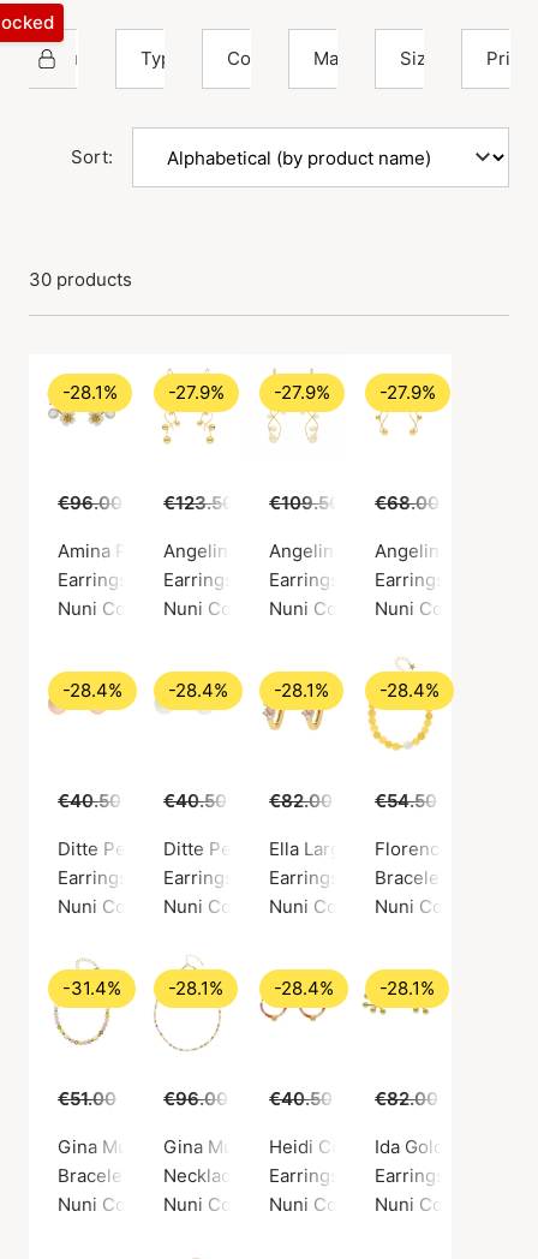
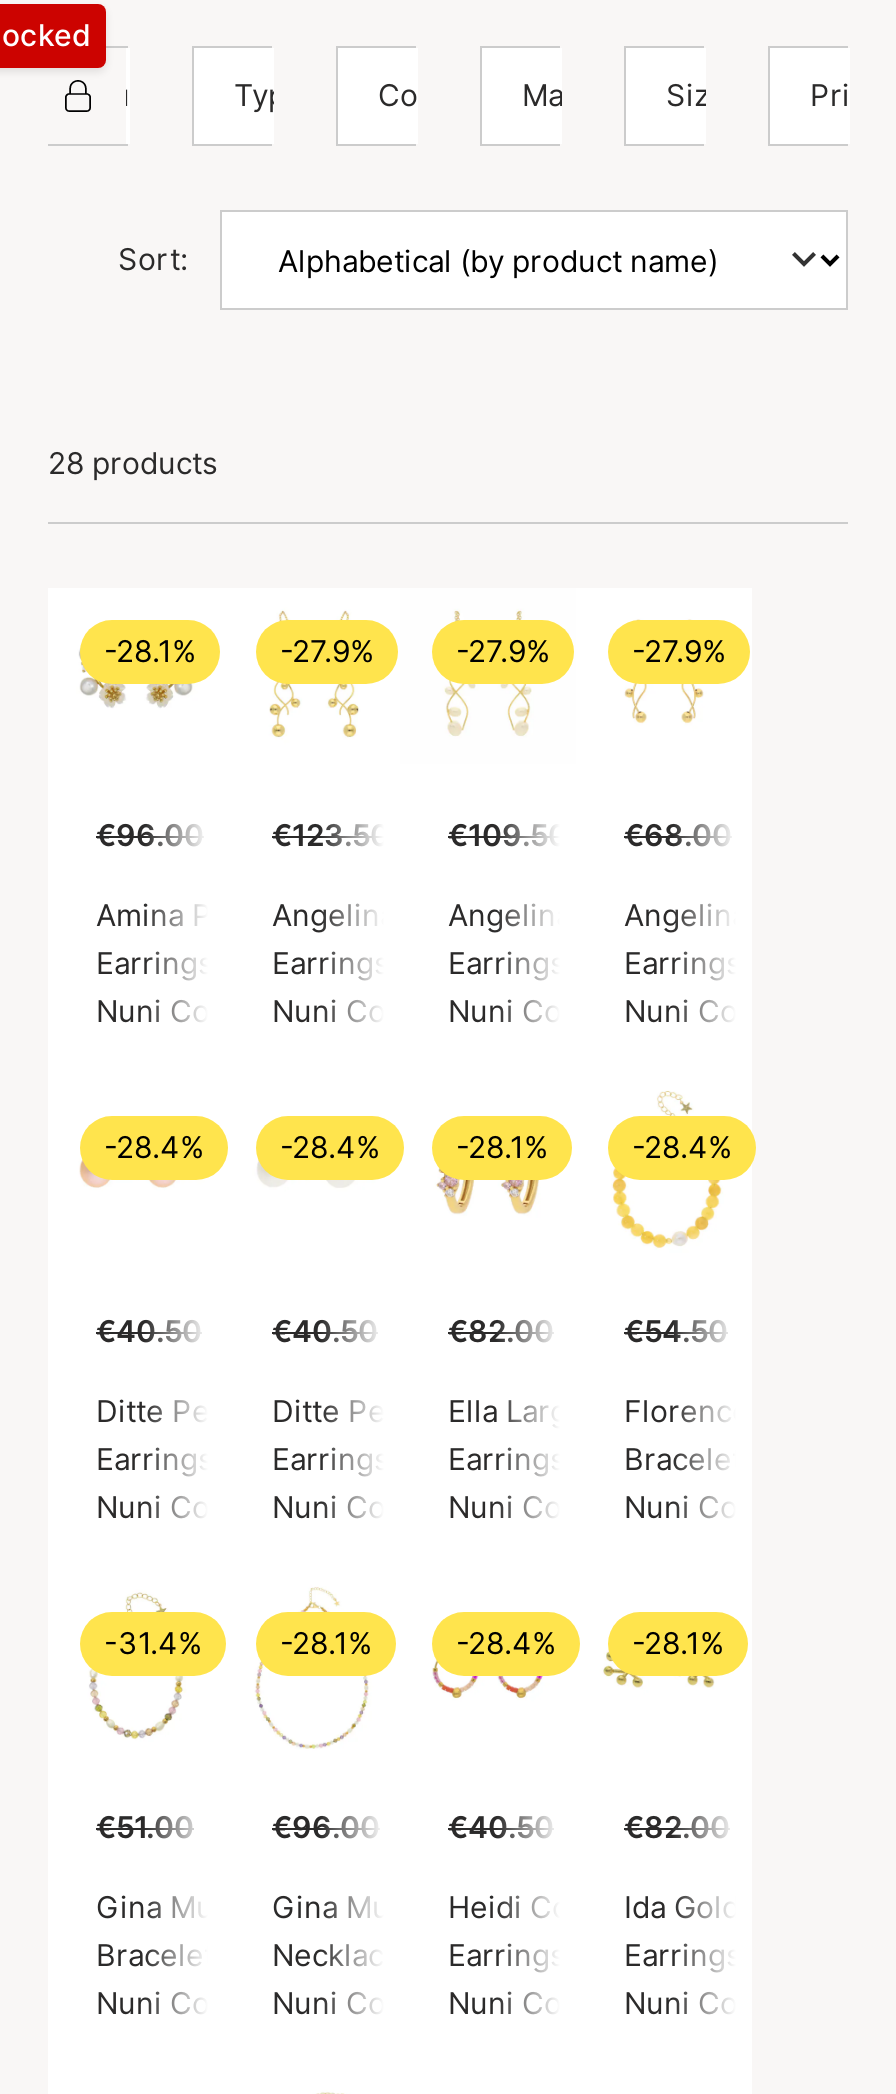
[29,268,132,291] 30 products -> [48,444,218,482] 28 products

